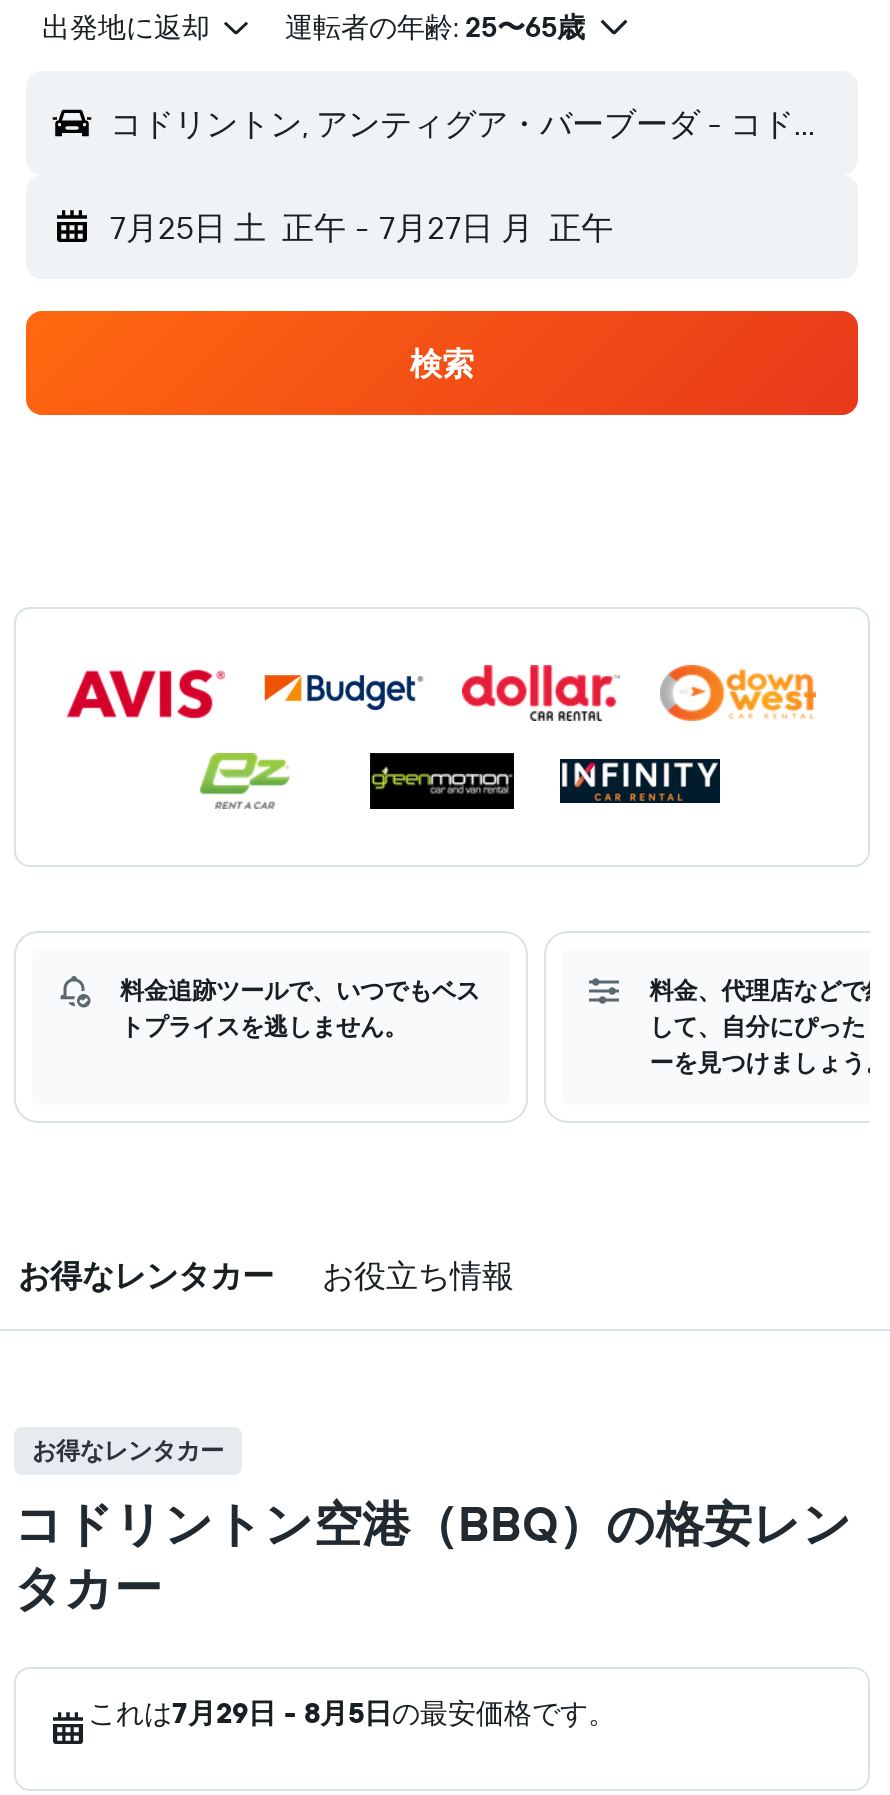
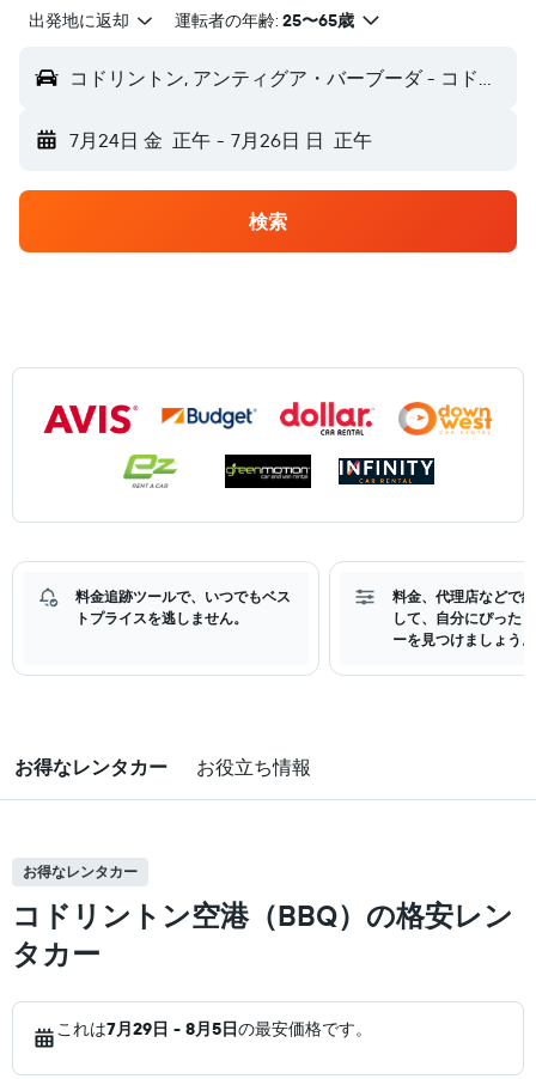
[110,207,613,247] 7月25日 土 正午 - 7月27日 月 正午 -> [69,128,372,152] 7月24日 金 正午 - 7月26日 日 正午

